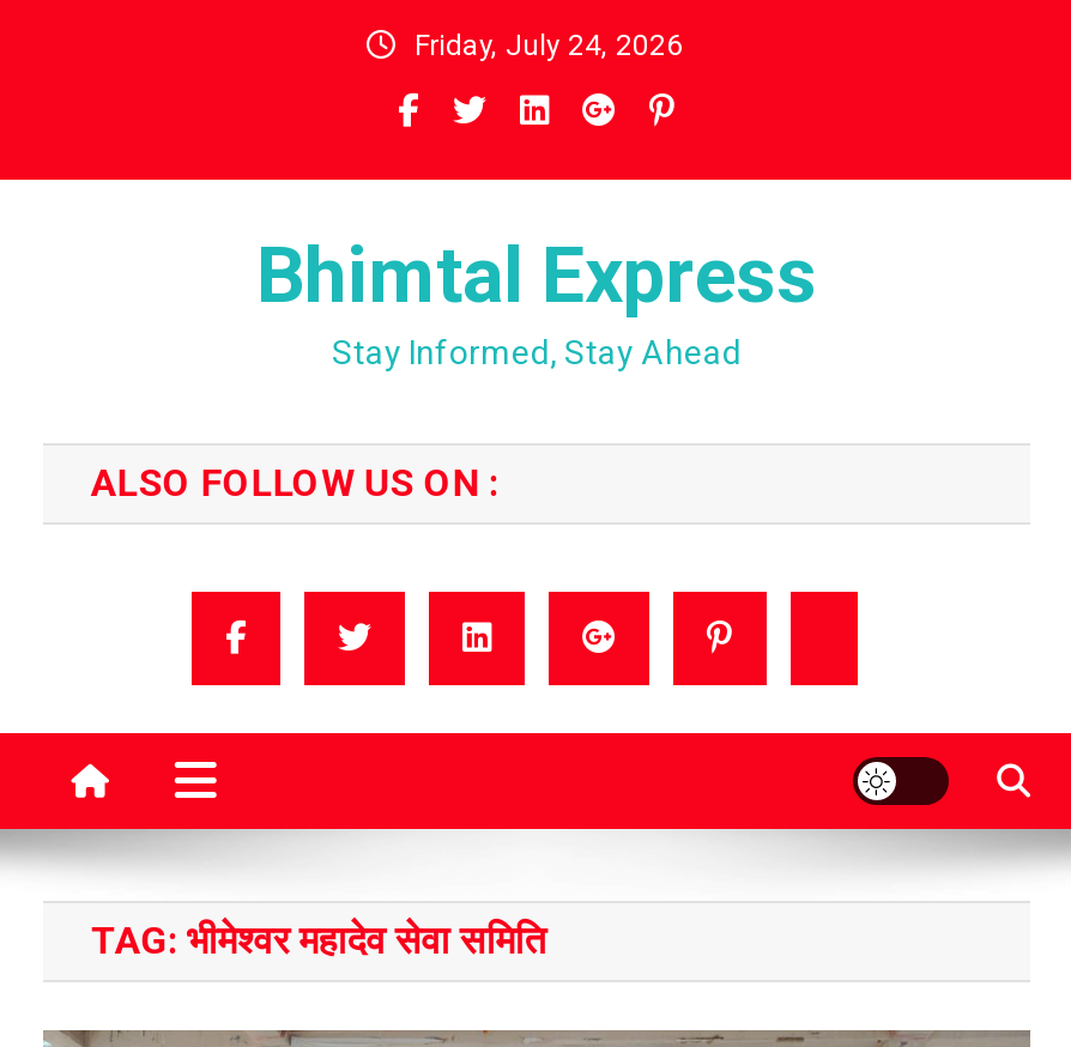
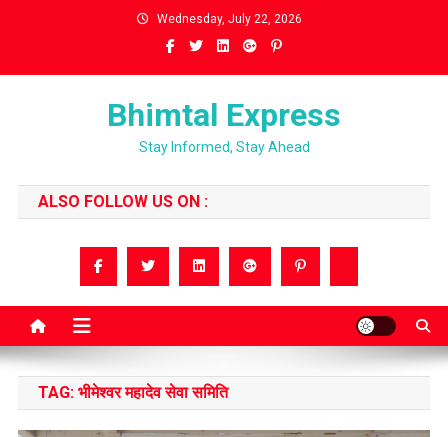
[415,29,683,62] Friday, July 24, 2026 -> [156,12,301,26] Wednesday, July 22, 2026

